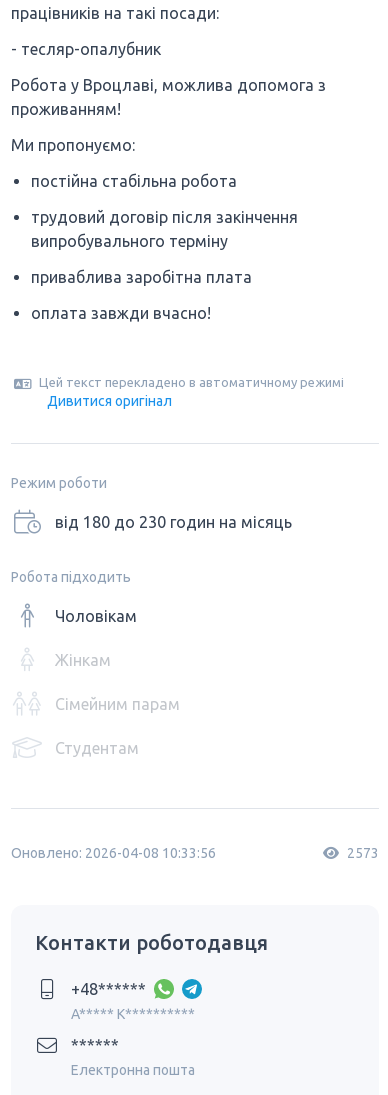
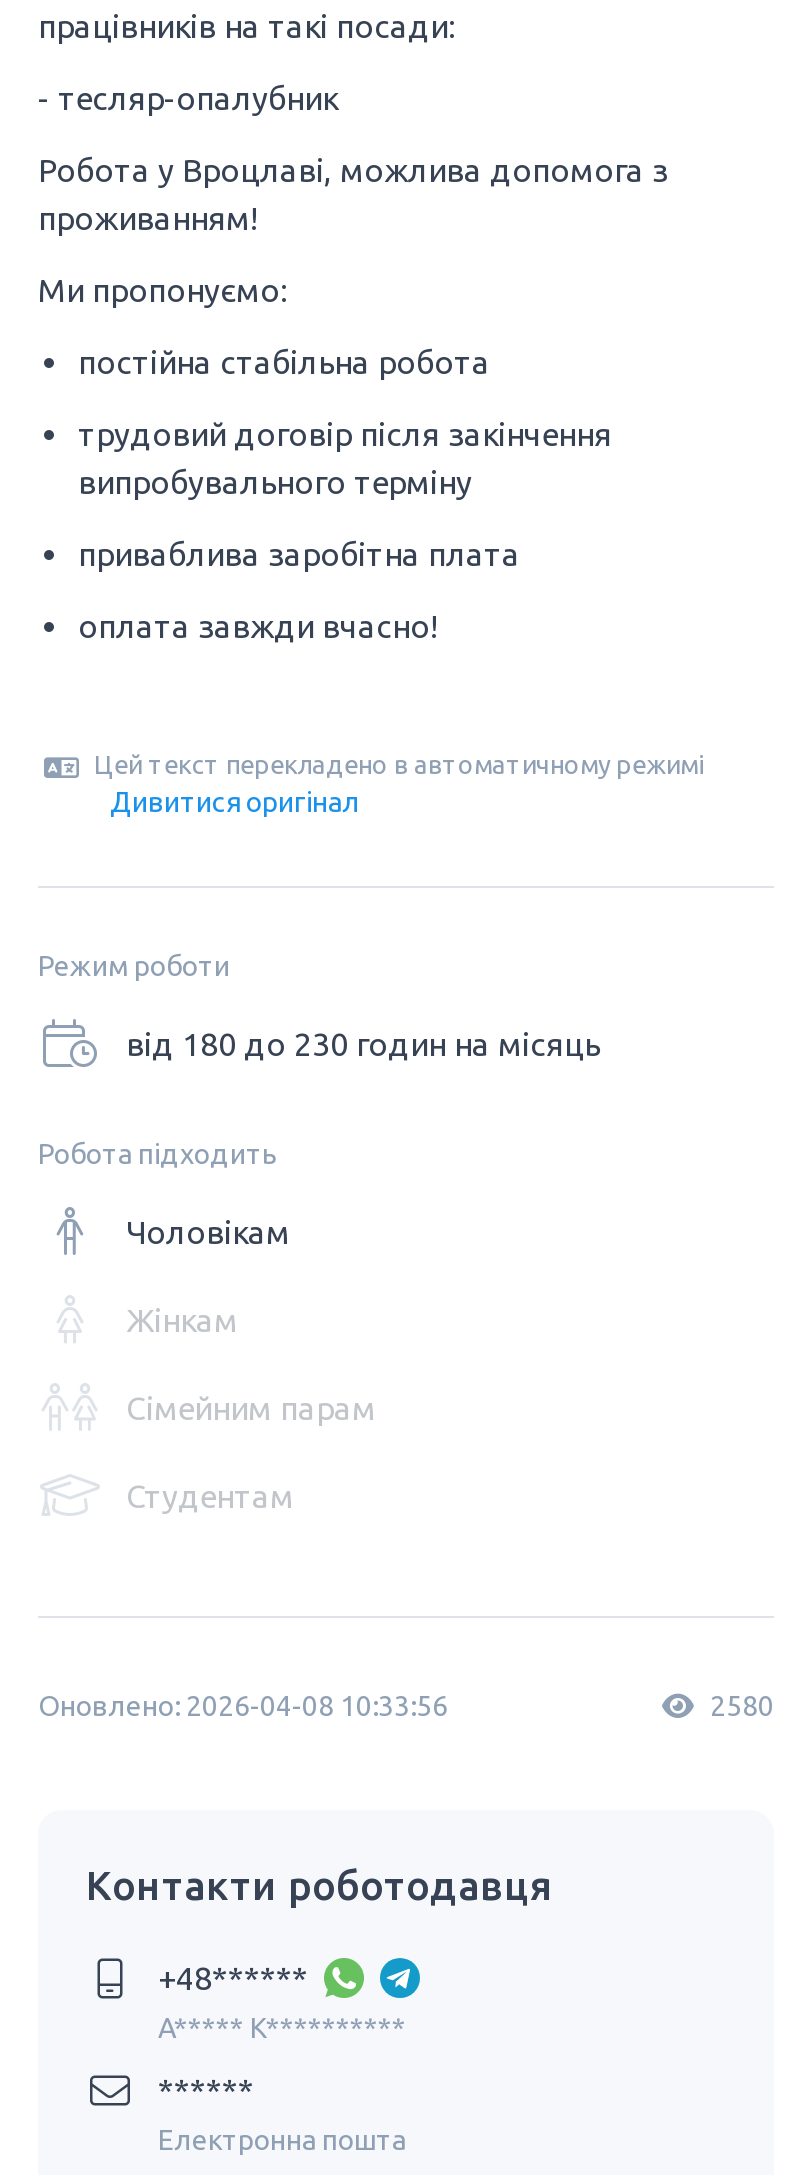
[347,845,379,861] 2573 -> [710,1690,774,1722] 2580

